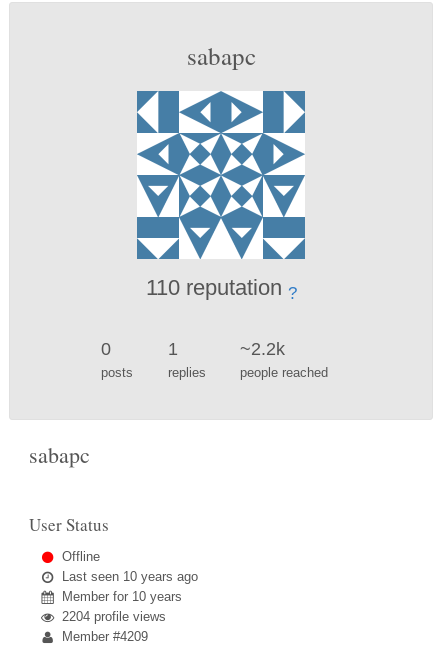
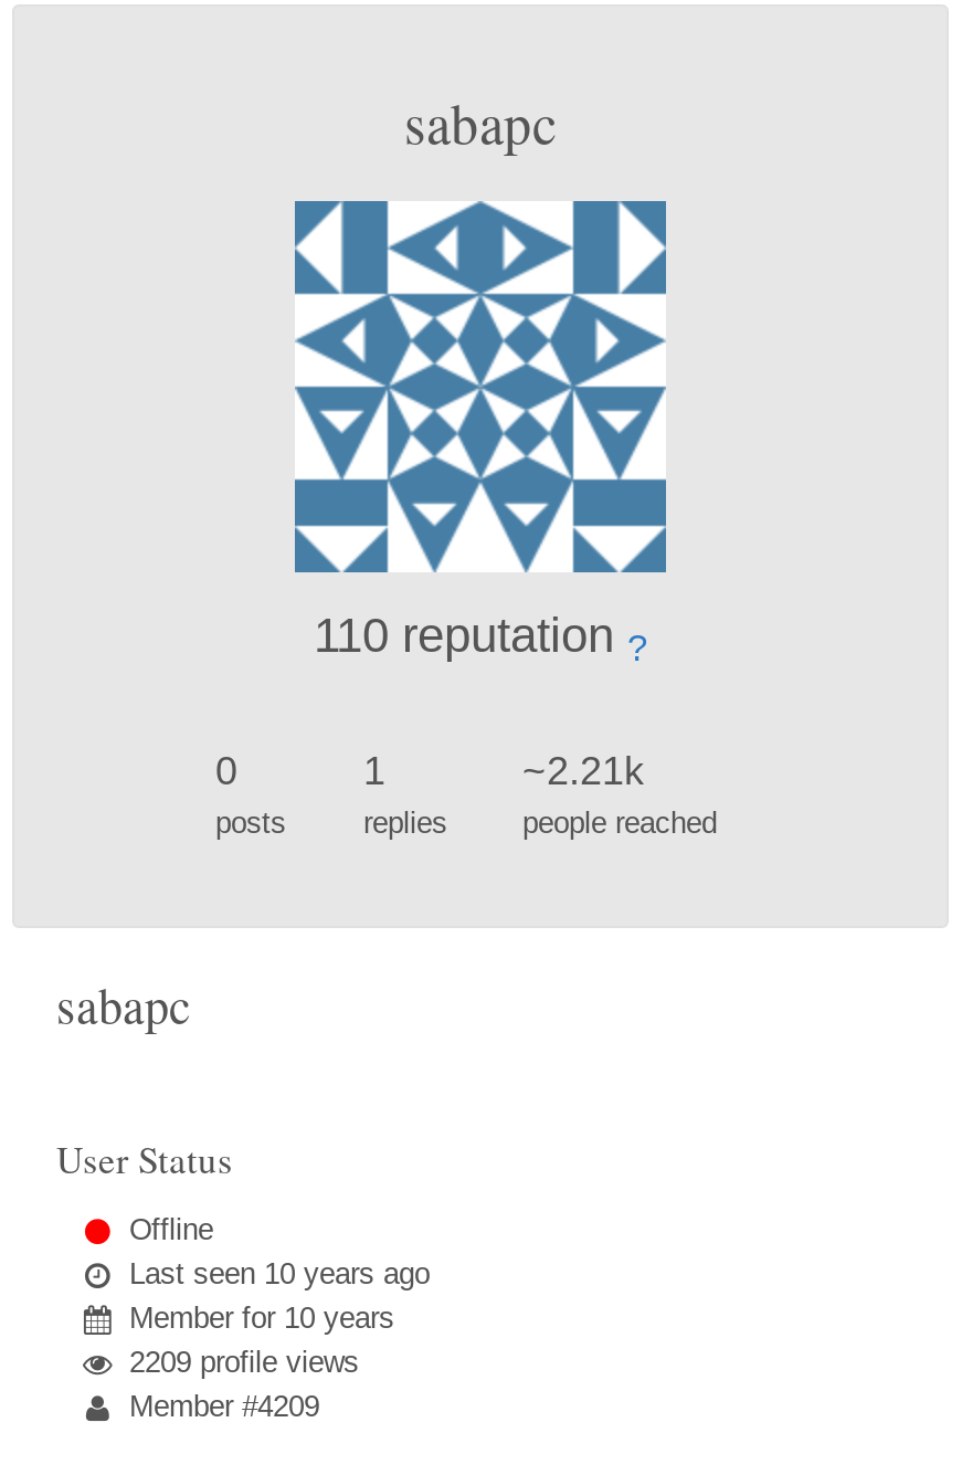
[240,338,285,358] ~2.2k -> [522,748,644,792] ~2.21k
[62,609,166,624] 2204 profile views -> [129,1345,359,1378] 2209 profile views

